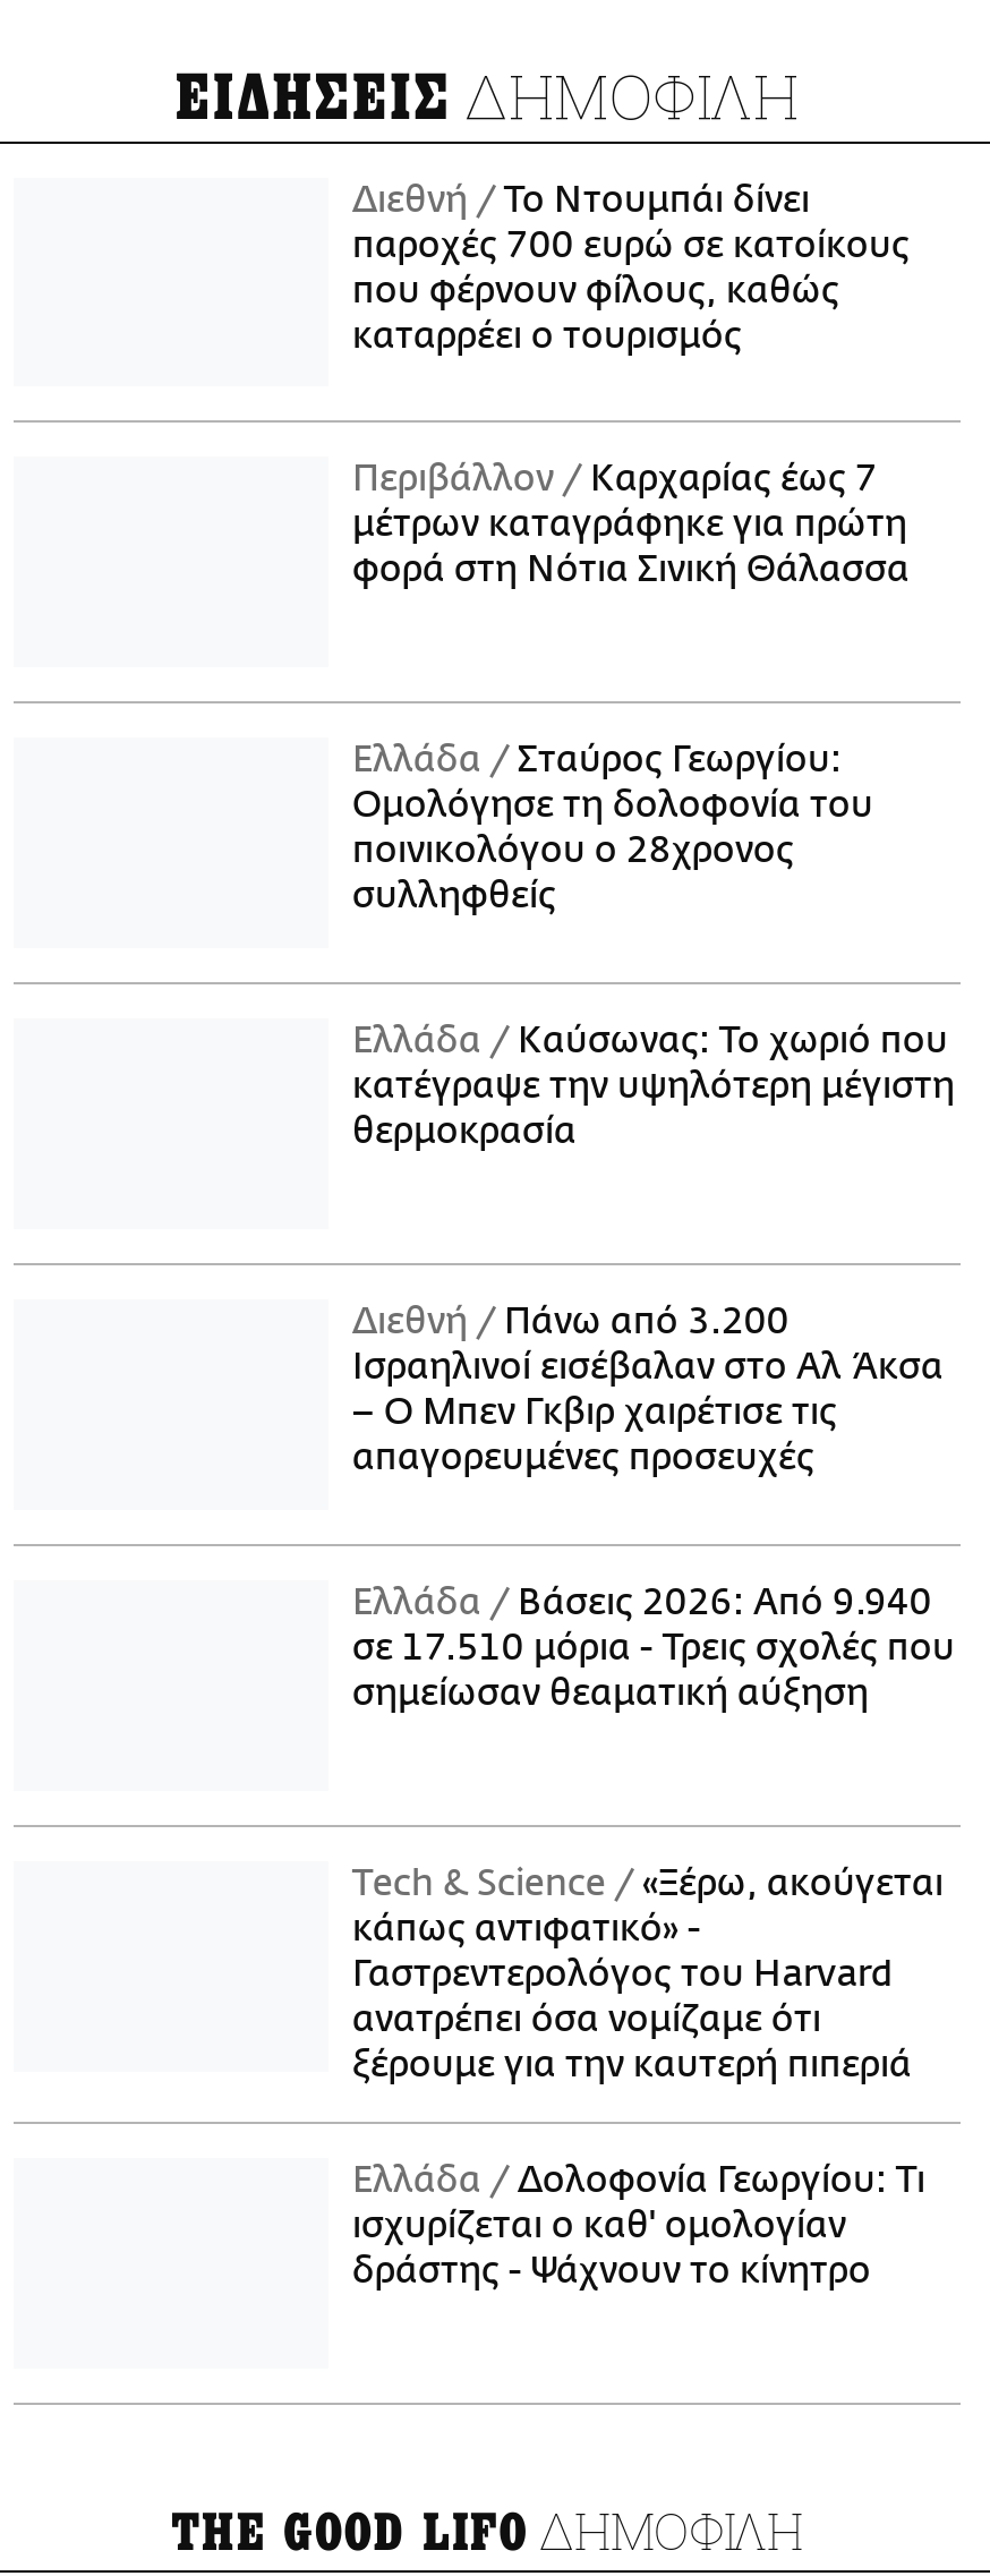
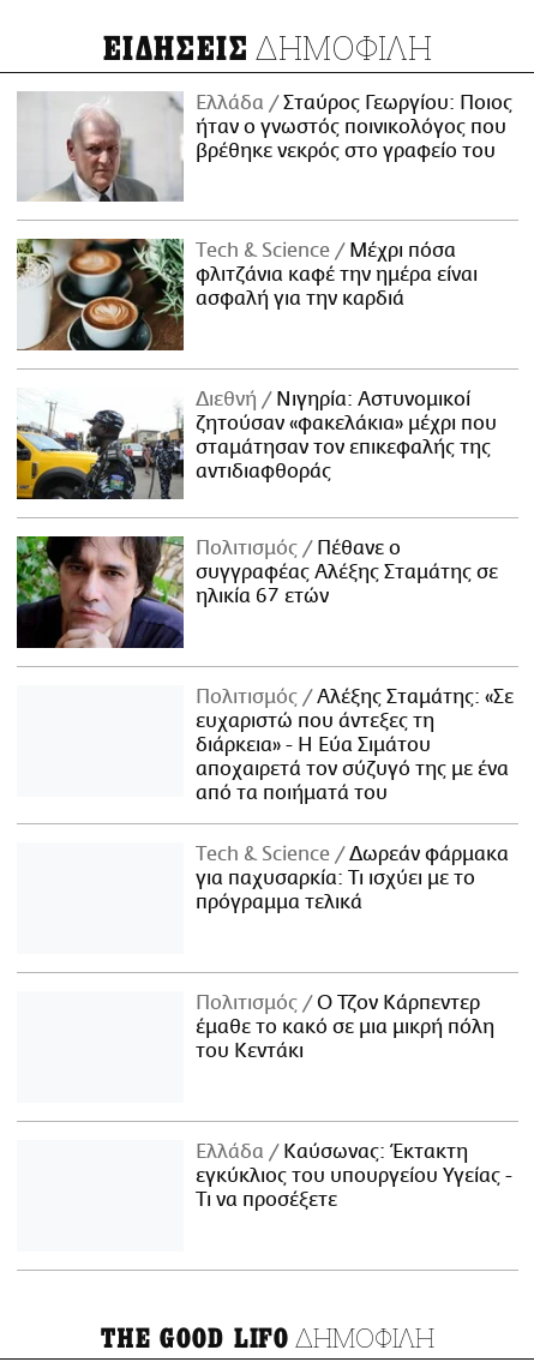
none -> [16,238,185,352] [image]
none -> [16,401,185,500] [image]
none -> [16,535,185,649] [image]
none -> [17,91,184,203] [image]
[352,179,909,356] Διεθνή Το Ντουμπάι δίνει | παροχές 700 ευρώ σε κατοίκους | που φέρνουν φίλους, καθώς | καταρρέει ο τουρισμός -> [196,92,513,161] Ελλάδα Σταύρος Γεωργίου: Ποιος | ήταν ο γνωστός ποινικολόγος που | βρέθηκε νεκρός στο γραφείο του
[352,460,909,591] Περιβάλλον Καρχαρίας έως 7 | μέτρων καταγράφηκε για πρώτη | φορά στη Νότια Σινική Θάλασσα -> [196,240,478,310] Τech & Science Μέχρι πόσα | φλιτζάνια καφέ την ημέρα είναι | ασφαλή για την καρδιά
[352,740,873,917] Ελλάδα Σταύρος Γεωργίου: | Ομολόγησε τη δολοφονία του | ποινικολόγου ο 28χρονος | συλληφθείς -> [196,389,497,483] Διεθνή Νιγηρία: Αστυνομικοί | ζητούσαν «φακελάκια» μέχρι που | σταμάτησαν τον επικεφαλής της | αντιδιαφθοράς
[352,1021,954,1152] Ελλάδα Καύσωνας: Το χωριό που | κατέγραψε την υψηλότερη μέγιστη | θερμοκρασία -> [196,538,498,607] Πολιτισμός Πέθανε ο | συγγραφέας Αλέξης Σταμάτης σε | ηλικία 67 ετών
[352,1302,943,1478] Διεθνή Πάνω από 3.200 | Ισραηλινοί εισέβαλαν στο Αλ Άκσα | – Ο Μπεν Γκβιρ χαιρέτισε τις | απαγορευμένες προσευχές -> [196,686,514,804] Πολιτισμός Αλέξης Σταμάτης: «Σε | ευχαριστώ που άντεξες τη | διάρκεια» - Η Εύα Σιμάτου | αποχαιρετά τον σύζυγό της με ένα | από τα ποιήματά του
[352,1582,954,1714] Ελλάδα Βάσεις 2026: Από 9.940 | σε 17.510 μόρια - Τρεις σχολές που | σημείωσαν θεαματική αύξηση -> [196,844,509,913] Τech & Science Δωρεάν φάρμακα | για παχυσαρκία: Τι ισχύει με το | πρόγραμμα τελικά
[352,1863,943,2085] Τech & Science «Ξέρω, ακούγεται | κάπως αντιφατικό» - | Γαστρεντερολόγος του Harvard | ανατρέπει όσα νομίζαμε ότι | ξέρουμε για την καυτερή πιπεριά -> [196,992,495,1062] Πολιτισμός Ο Τζον Κάρπεντερ | έμαθε το κακό σε μια μικρή πόλη | του Κεντάκι
[352,2160,925,2291] Ελλάδα Δολοφονία Γεωργίου: Τι | ισχυρίζεται ο καθ' ομολογίαν | δράστης - Ψάχνουν το κίνητρο -> [196,1141,513,1211] Ελλάδα Καύσωνας: Έκτακτη | εγκύκλιος του υπουργείου Υγείας - | Τι να προσέξετε

